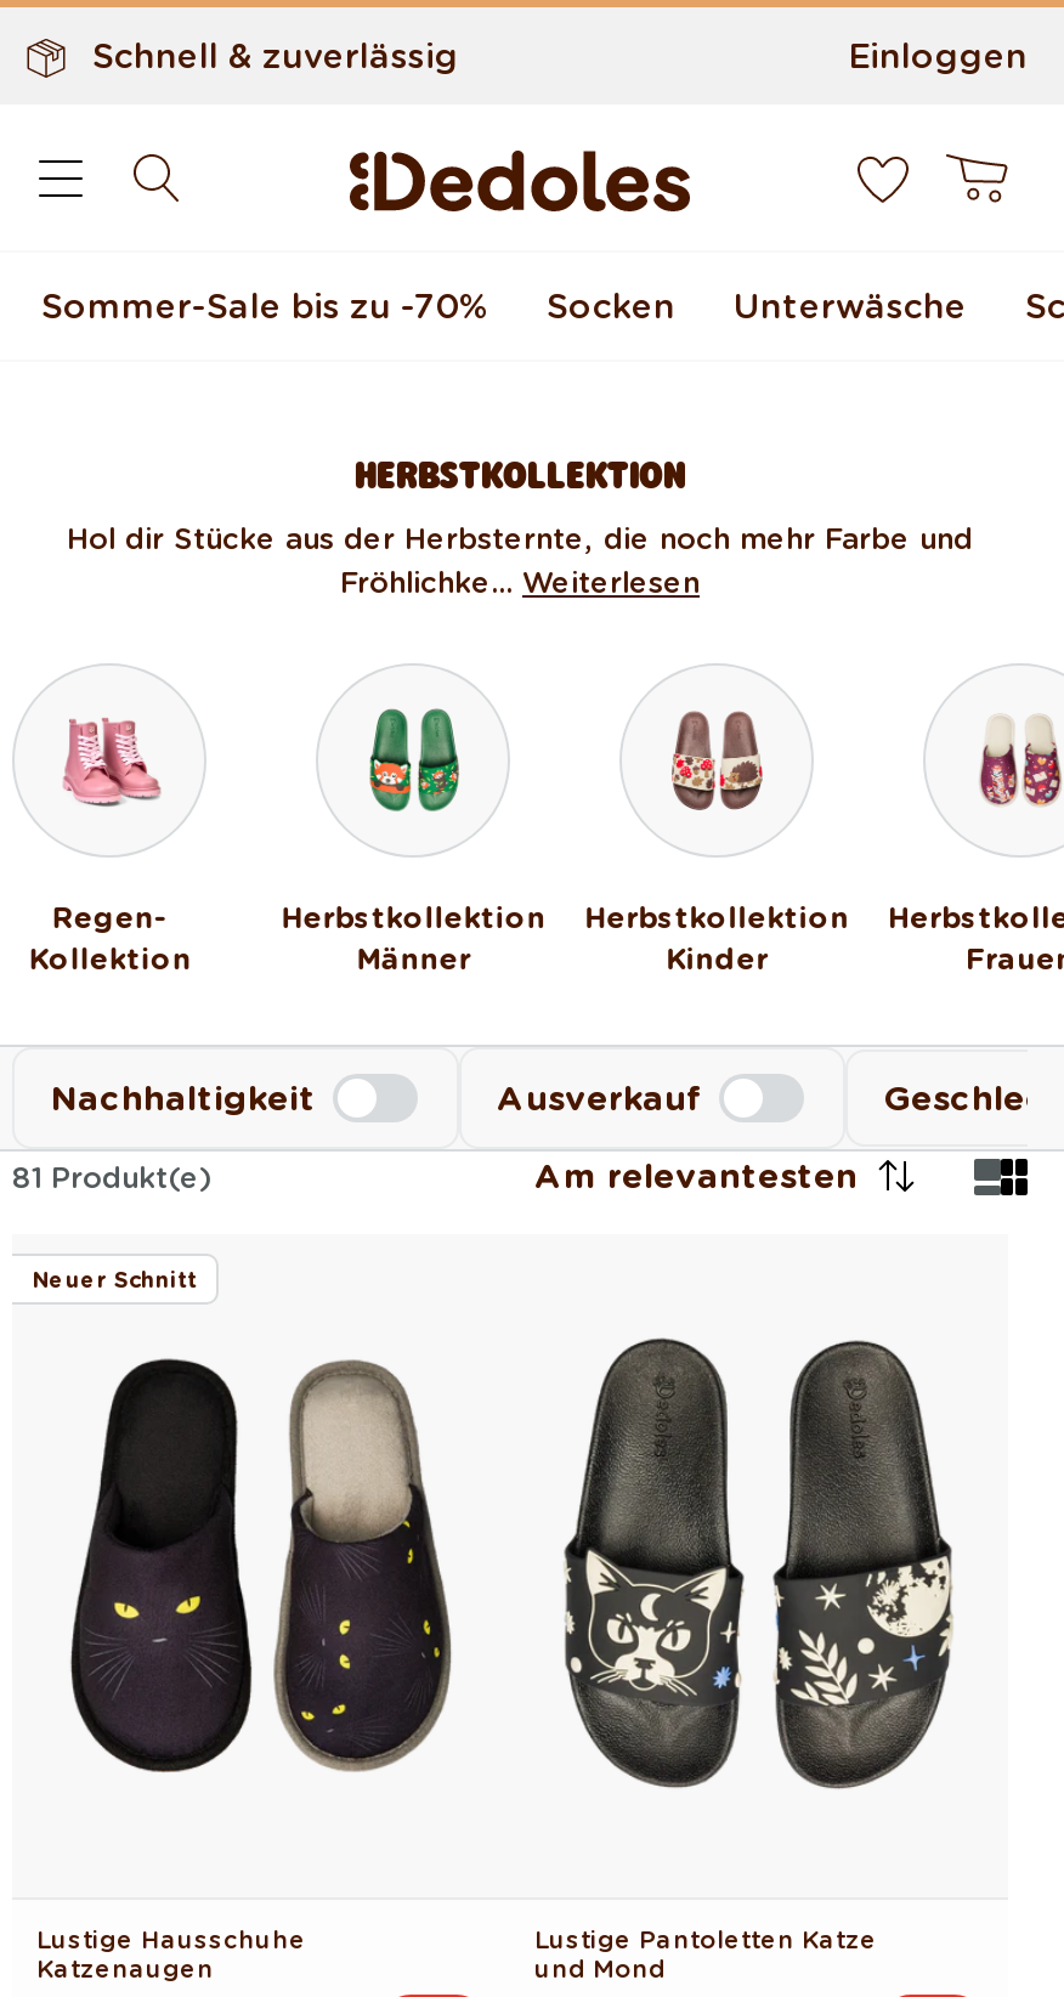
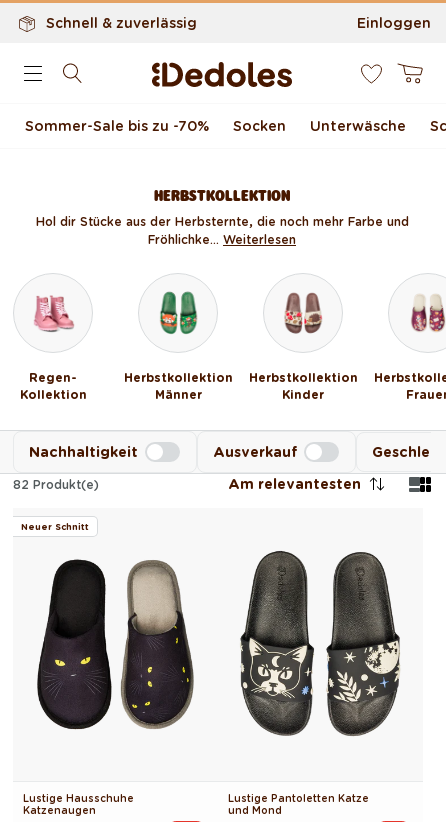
[12,1158,211,1194] 81 Produkt(e) -> [13,476,99,491] 82 Produkt(e)

